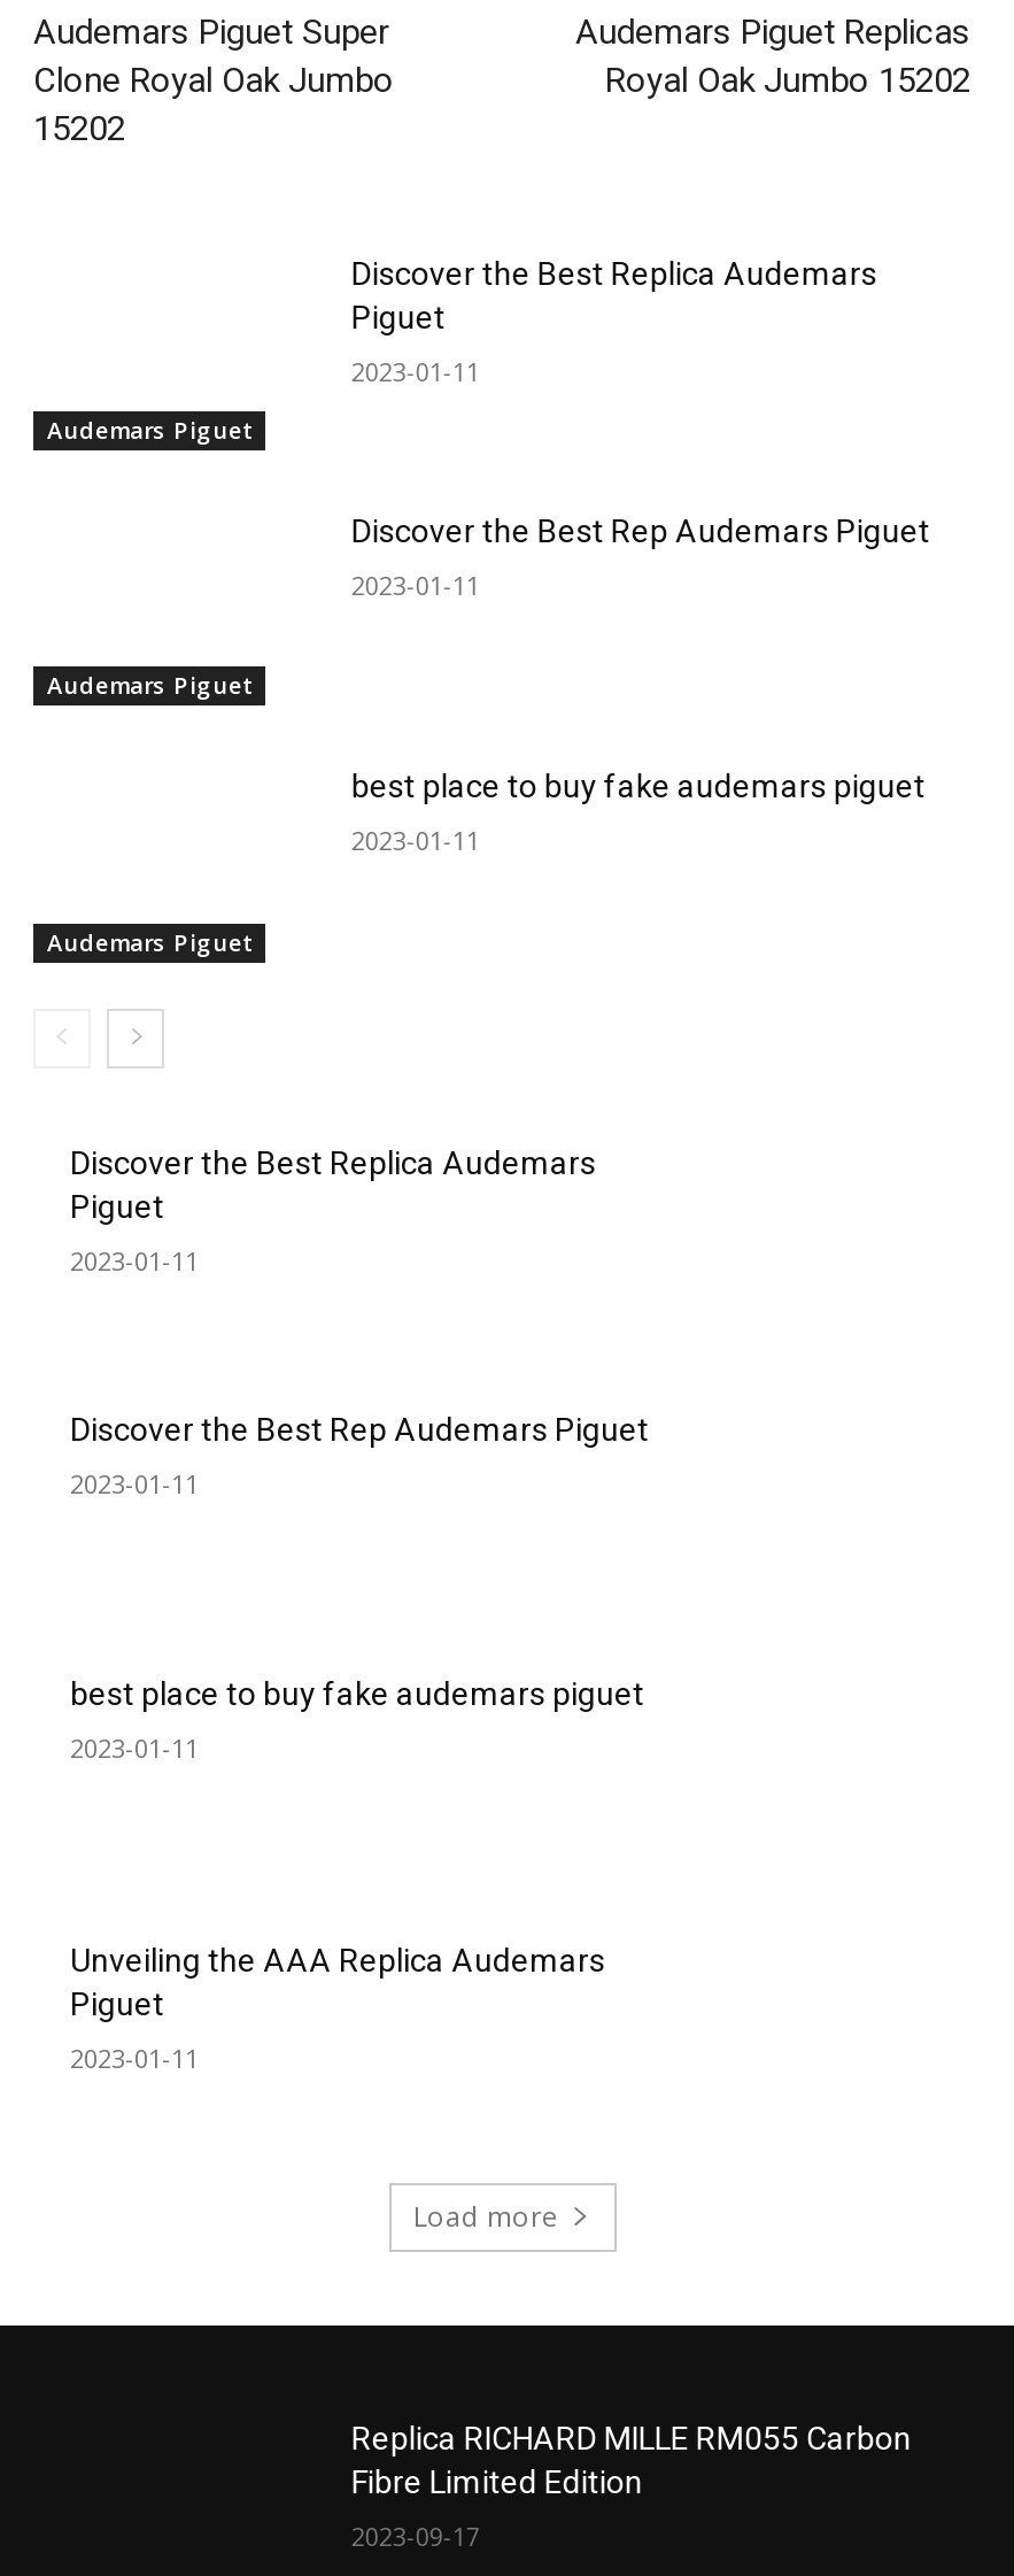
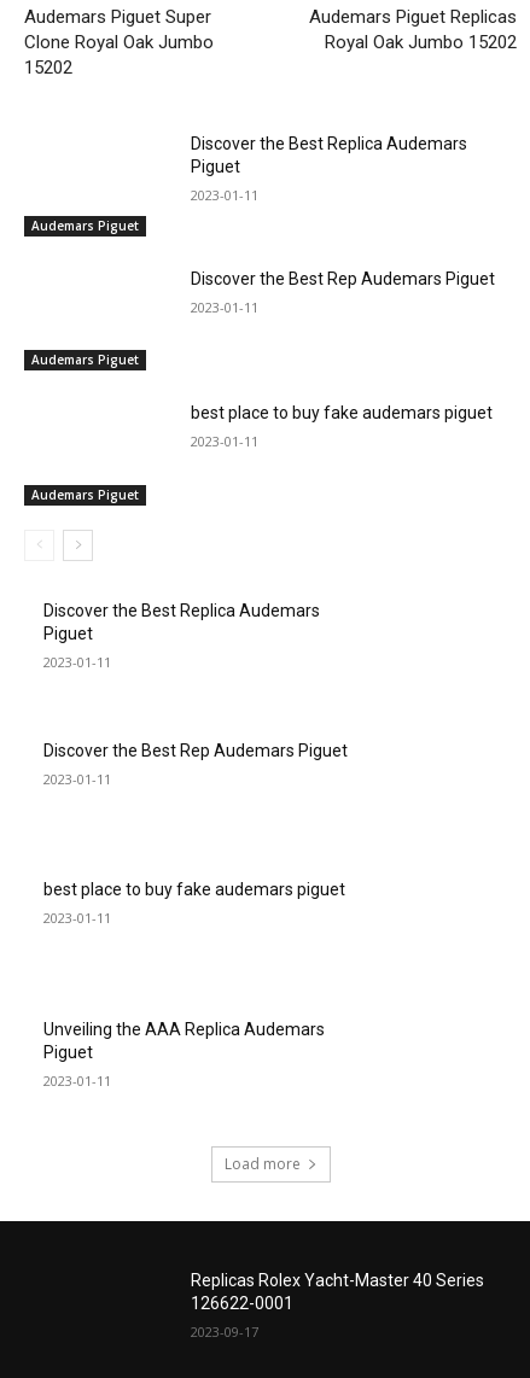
[351,2419,912,2499] Replica RICHARD MILLE RM055 Carbon | Fibre Limited Edition -> [191,1270,485,1312] Replicas Rolex Yacht-Master 40 Series | 126622-0001

